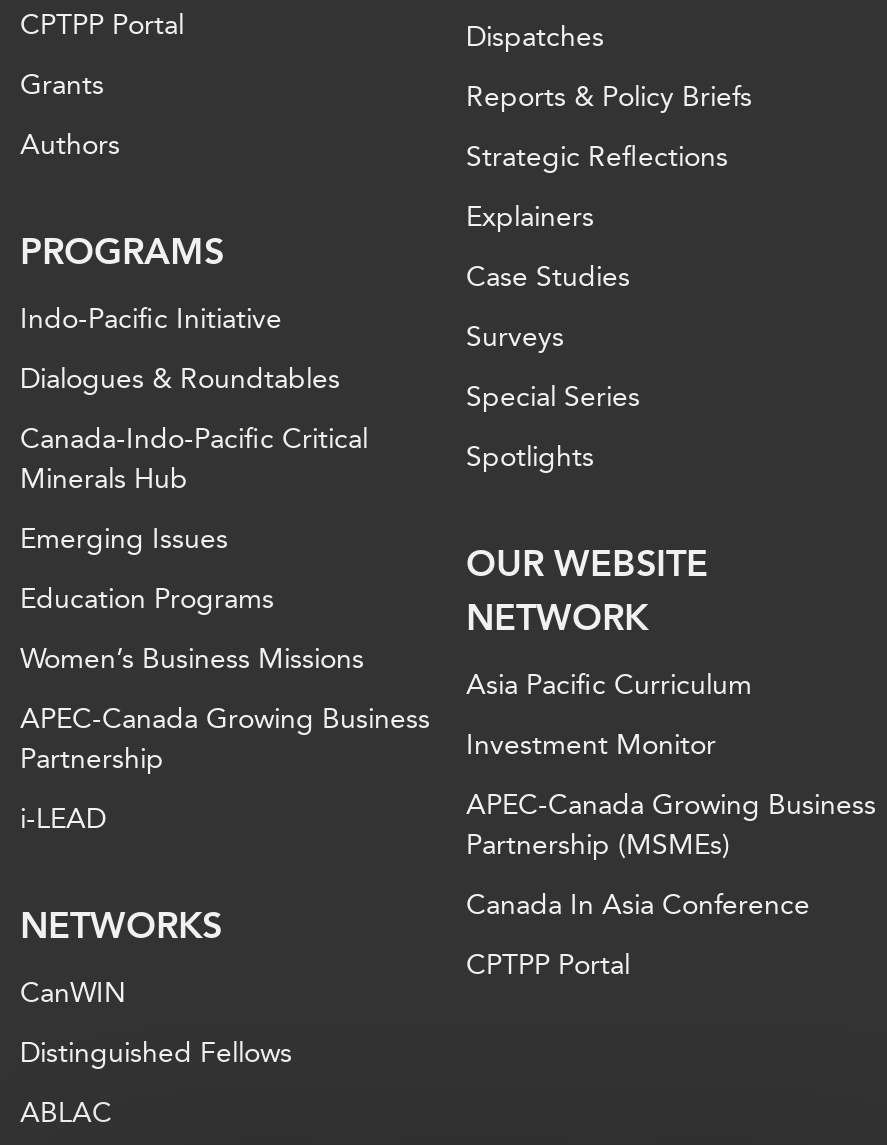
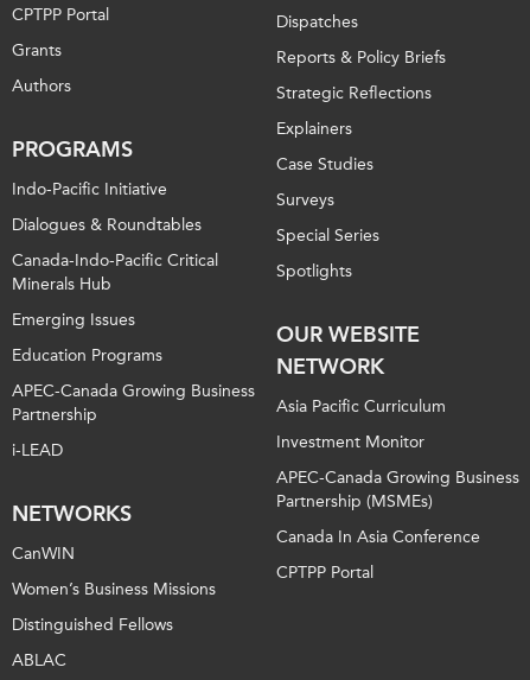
moved [20,643,364,677] -> [12,579,216,600]: Women’s Business Missions
moved [20,703,430,1011] -> [12,381,255,564]: APEC-Canada Growing Business | Partnership | i-LEAD | NETWORKS | CanWIN

